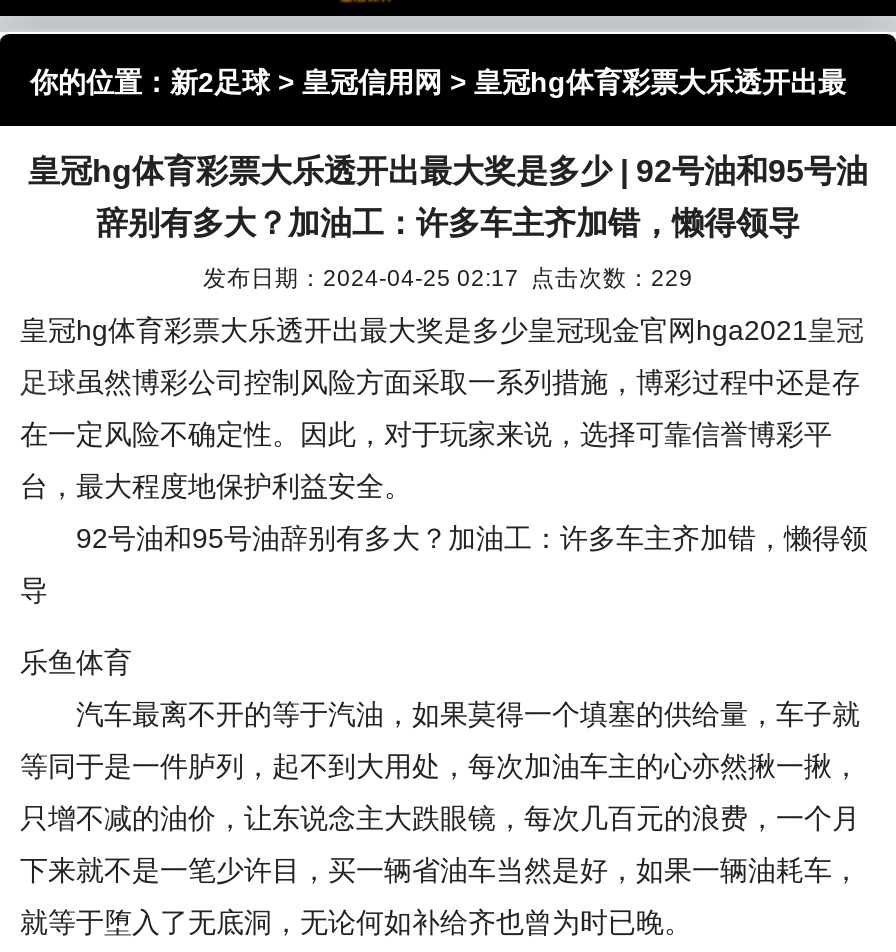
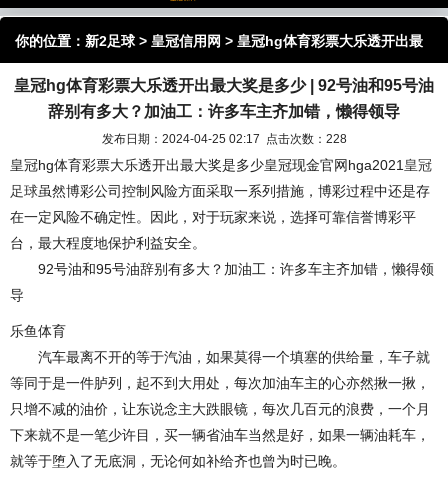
[203,264,693,290] 发布日期：2024-04-25 02:17 点击次数：229 -> [101,132,346,145] 发布日期：2024-04-25 02:17 点击次数：228

